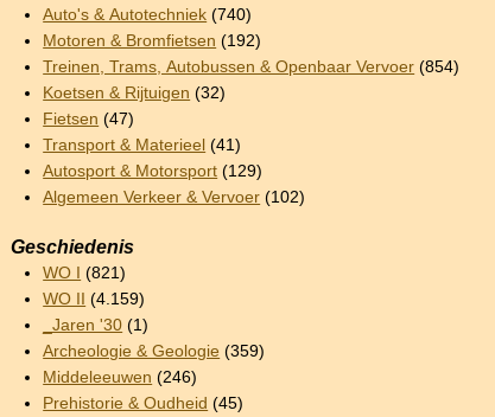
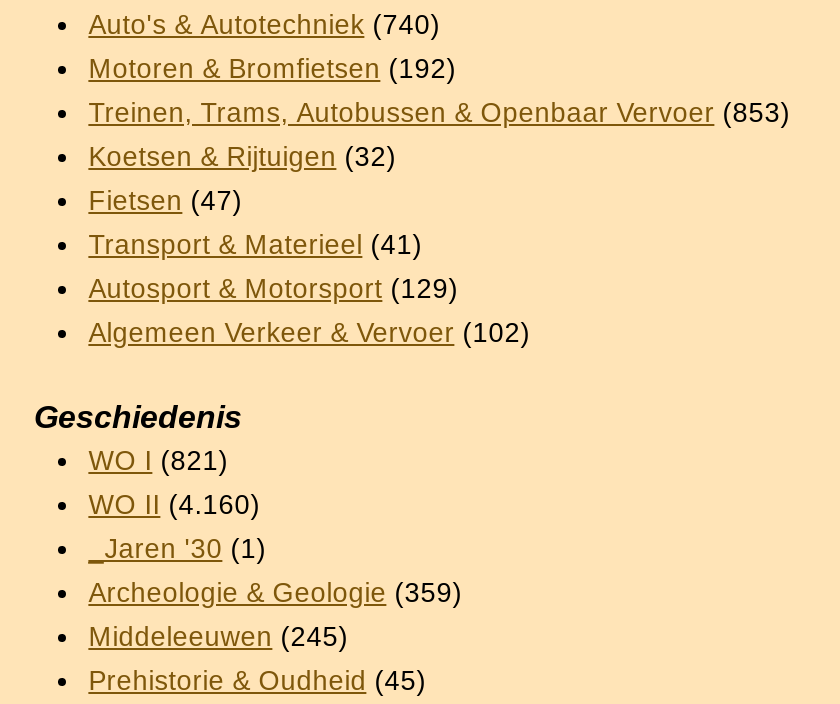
[43,58,460,75] Treinen, Trams, Autobussen & Openbaar Vervoer (854) -> [88,97,790,127] Treinen, Trams, Autobussen & Openbaar Vervoer (853)
[43,290,145,308] WO II (4.159) -> [88,489,260,519] WO II (4.160)
[43,368,197,386] Middeleeuwen (246) -> [88,621,348,651] Middeleeuwen (245)

